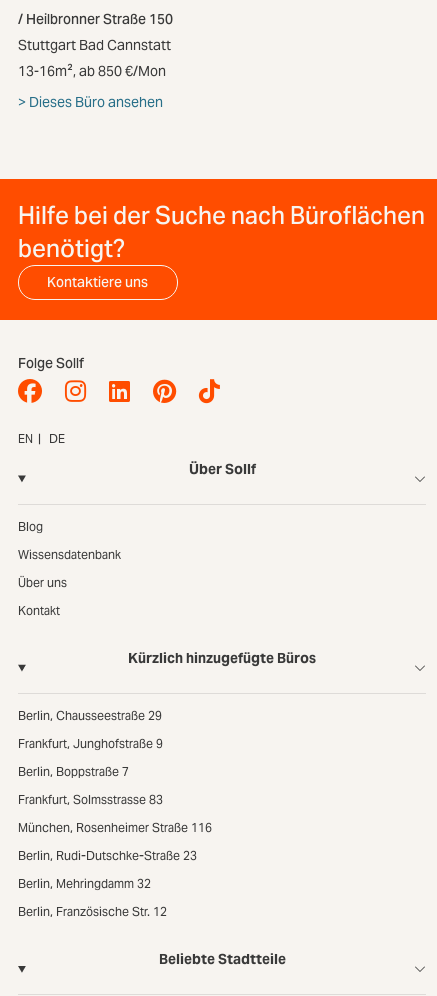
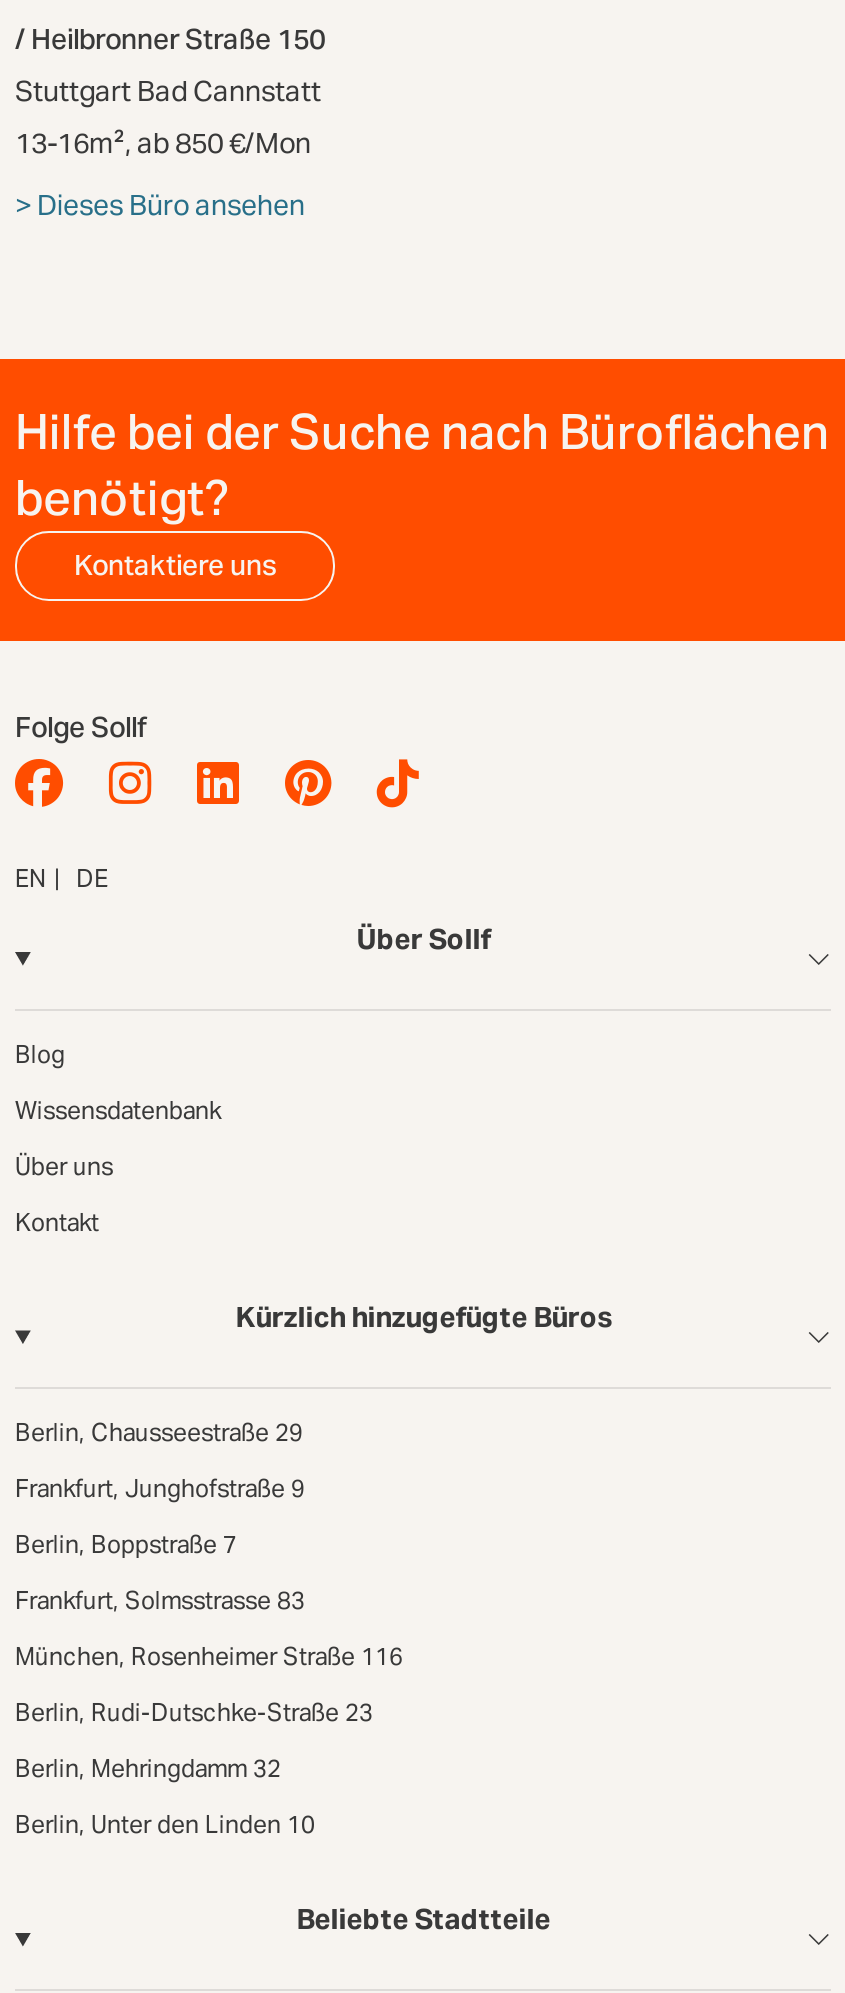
[18,904,167,919] Berlin, Französische Str. 12 -> [15,1809,315,1839] Berlin, Unter den Linden 10

